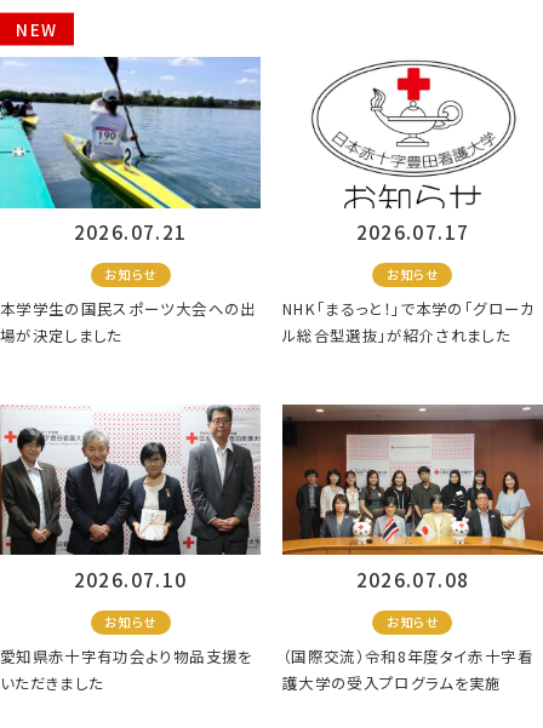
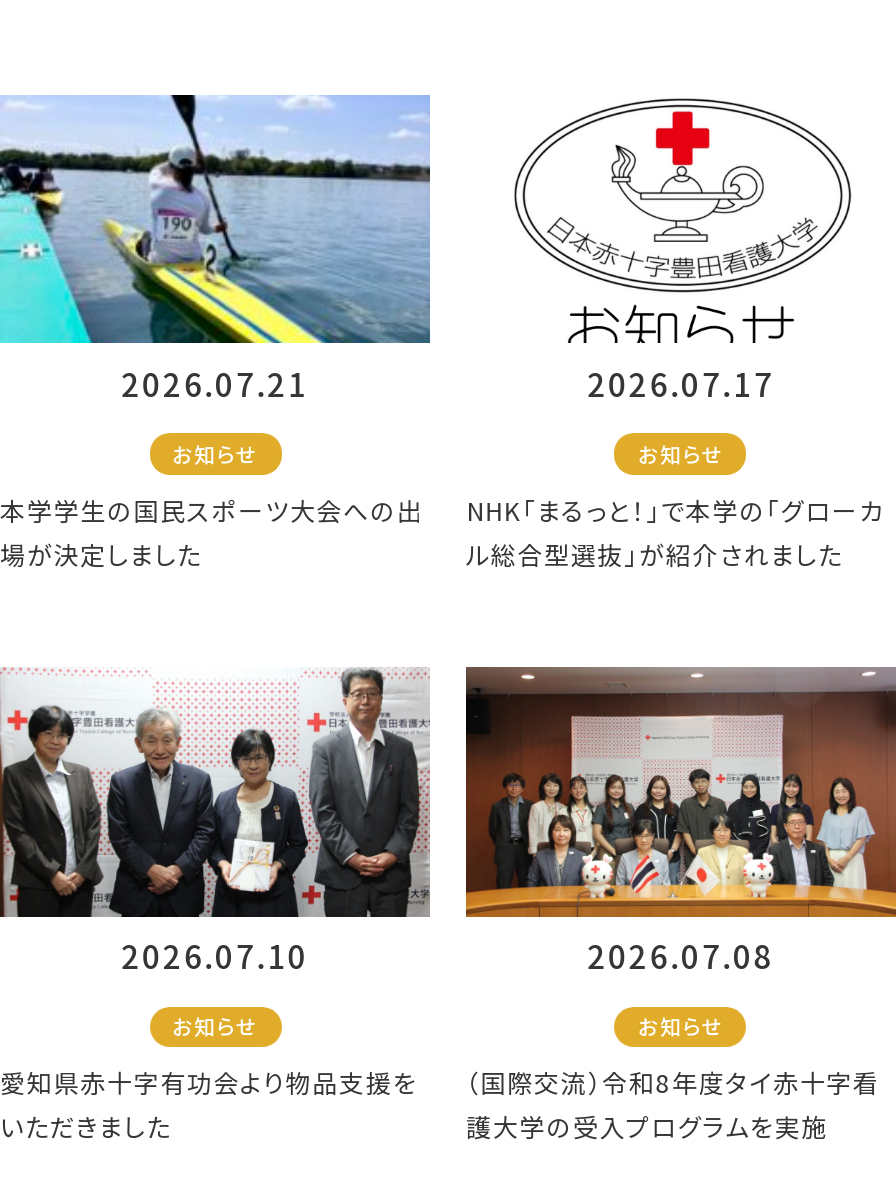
[16,16,58,41] NEW -> none

